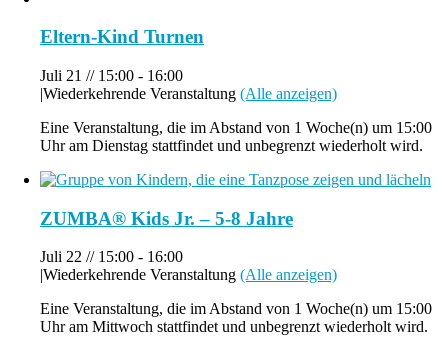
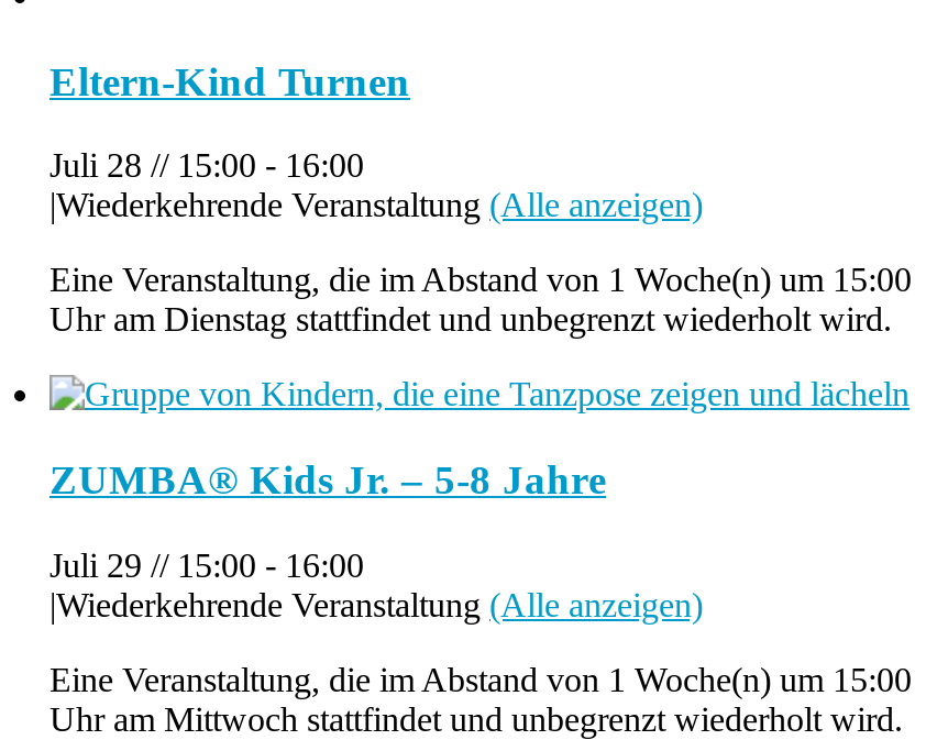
[40,67,183,84] Juli 21 // 15:00 - 16:00 -> [49,147,364,185] Juli 28 // 15:00 - 16:00
[40,248,183,265] Juli 22 // 15:00 - 16:00 -> [49,546,364,584] Juli 29 // 15:00 - 16:00

